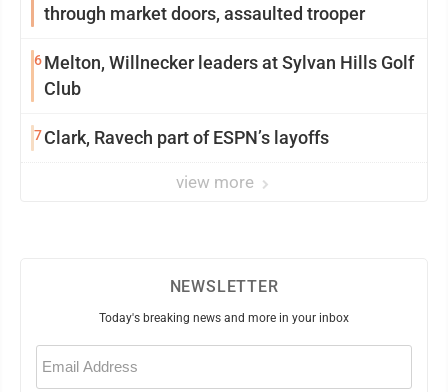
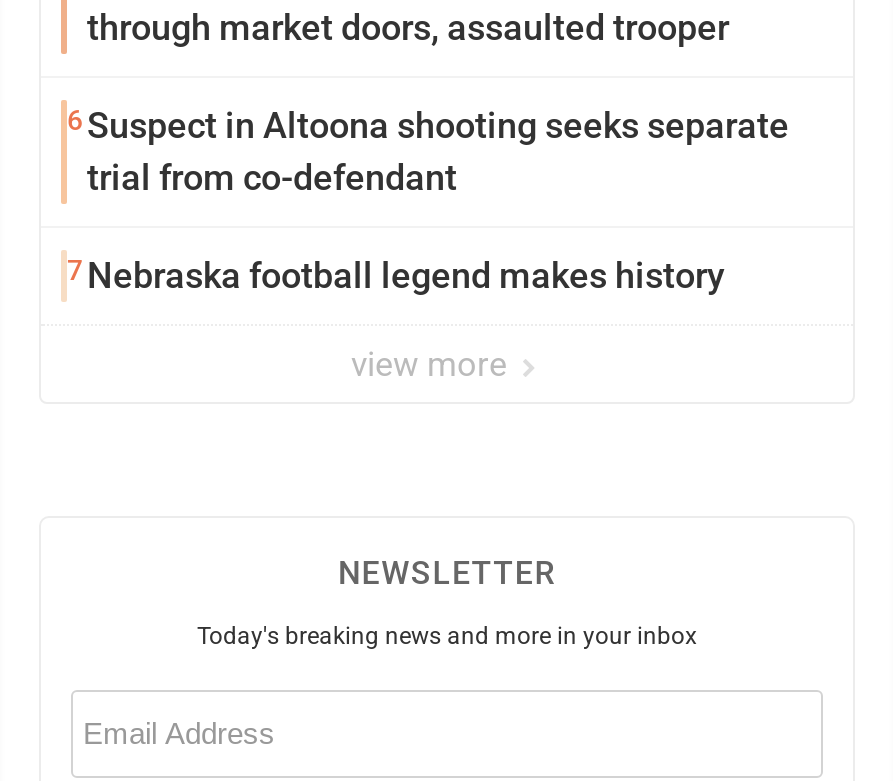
[34,52,414,99] 6 Melton, Willnecker leaders at Sylvan Hills Golf | Club -> [67,103,789,197] 6 Suspect in Altoona shooting seeks separate | trial from co-defendant
[34,127,329,148] 7 Clark, Ravech part of ESPN’s layoffs -> [67,253,725,295] 7 Nebraska football legend makes history

